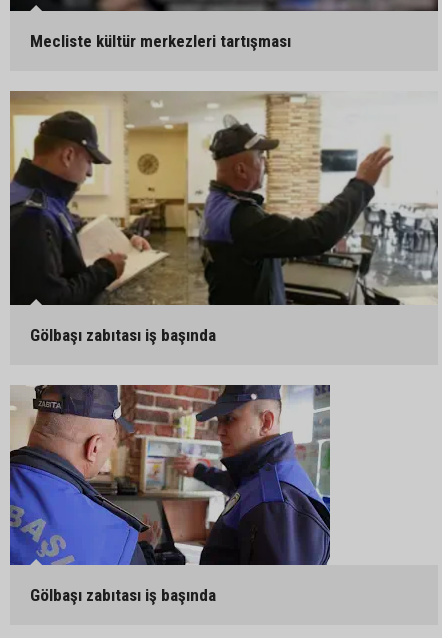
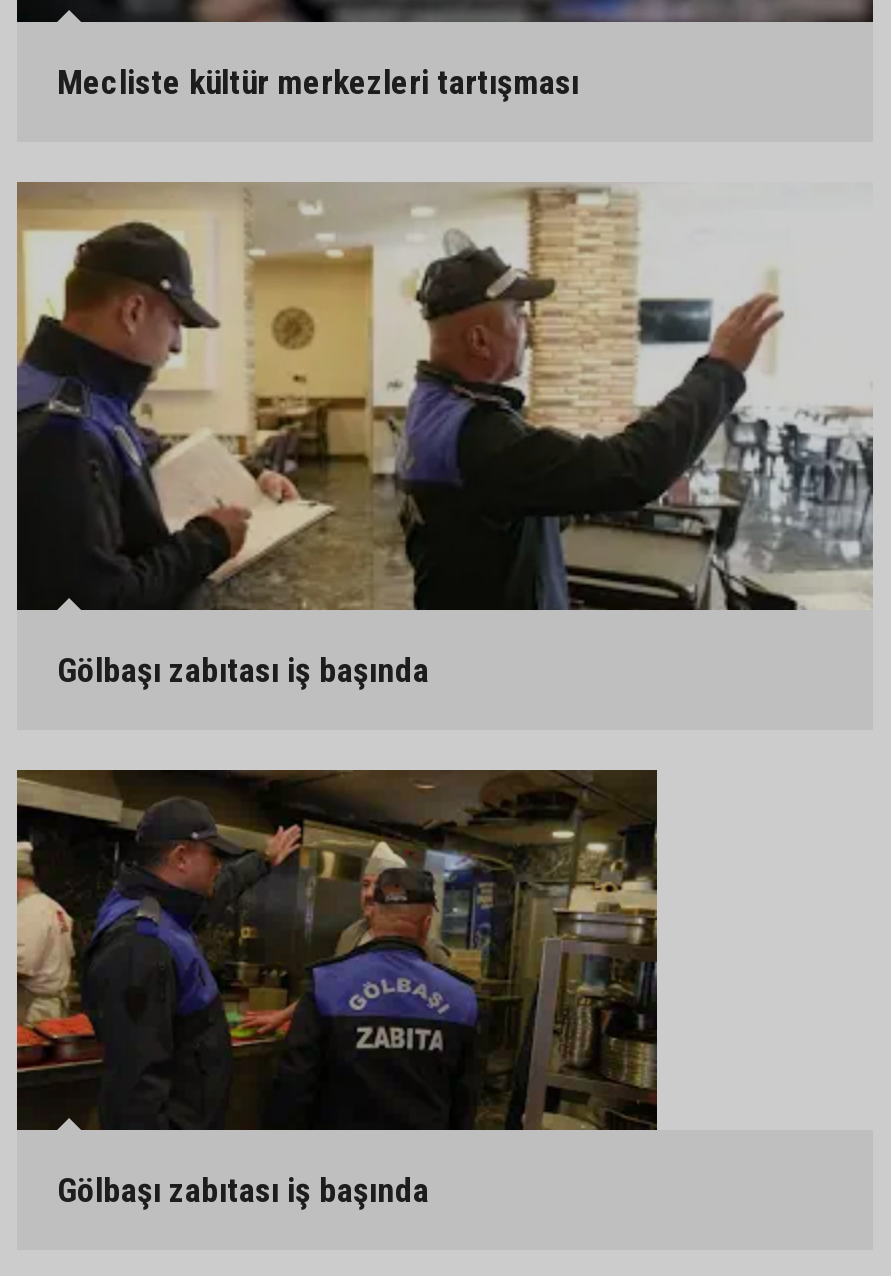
[9,384,331,566] [image] -> [15,768,659,1132] [image]

